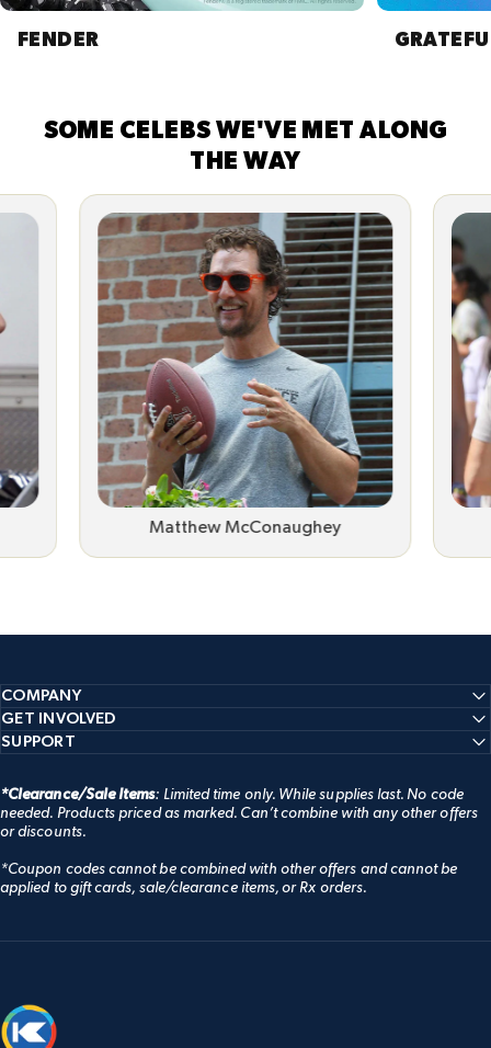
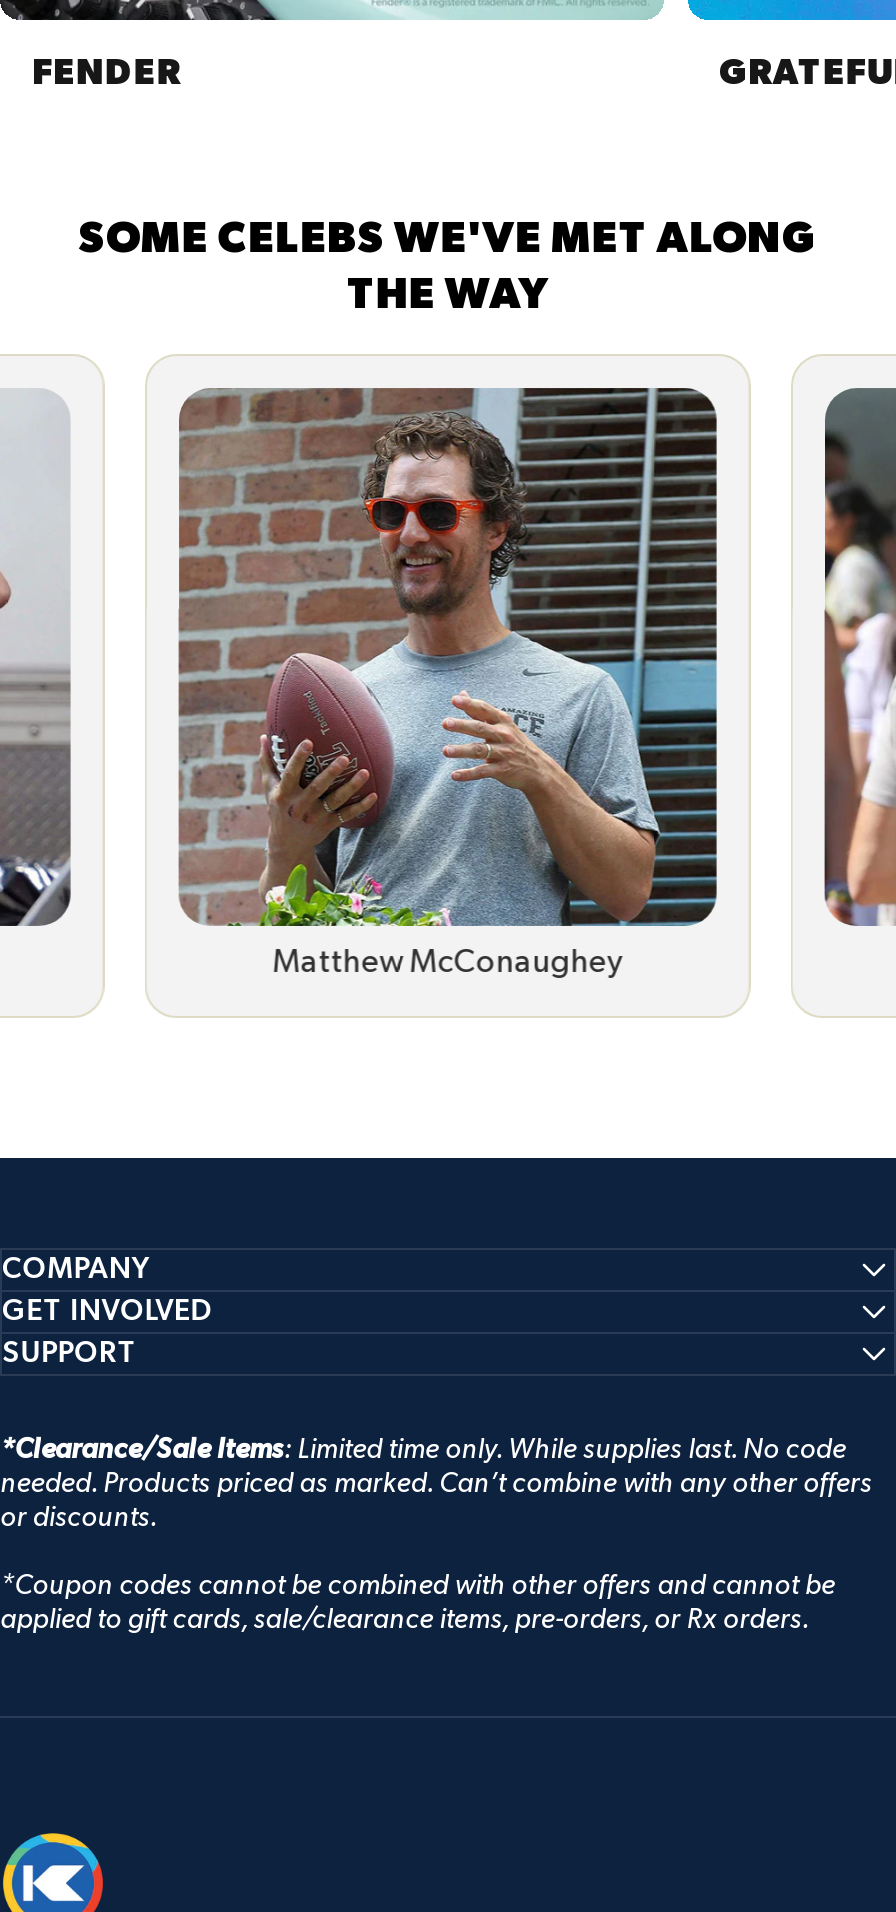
[0,878,367,897] applied to gift cards, sale/clearance items, or Rx orders. -> [0,1602,810,1636] applied to gift cards, sale/clearance items, pre-orders, or Rx orders.

